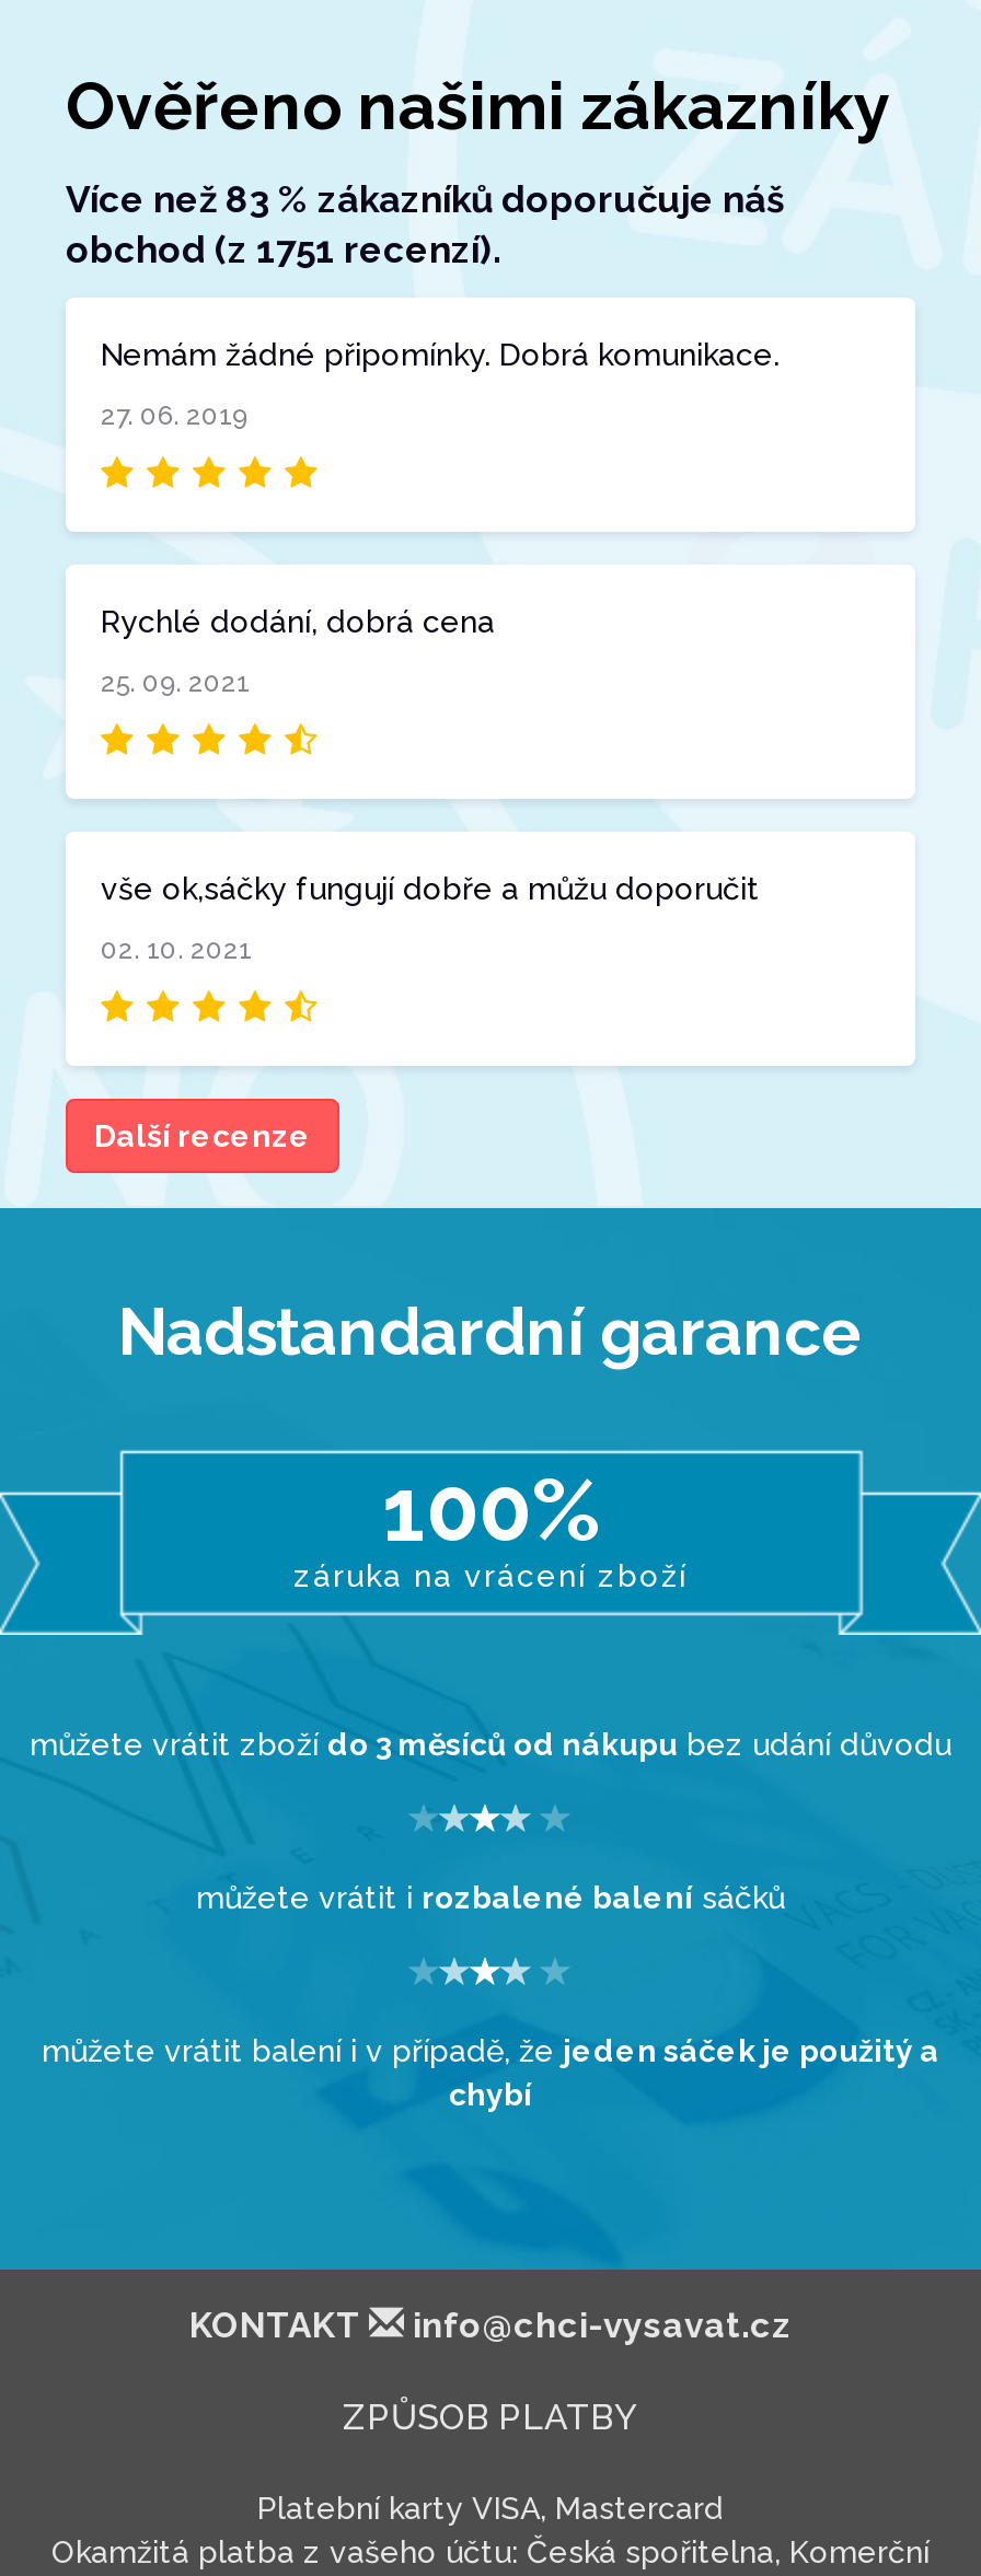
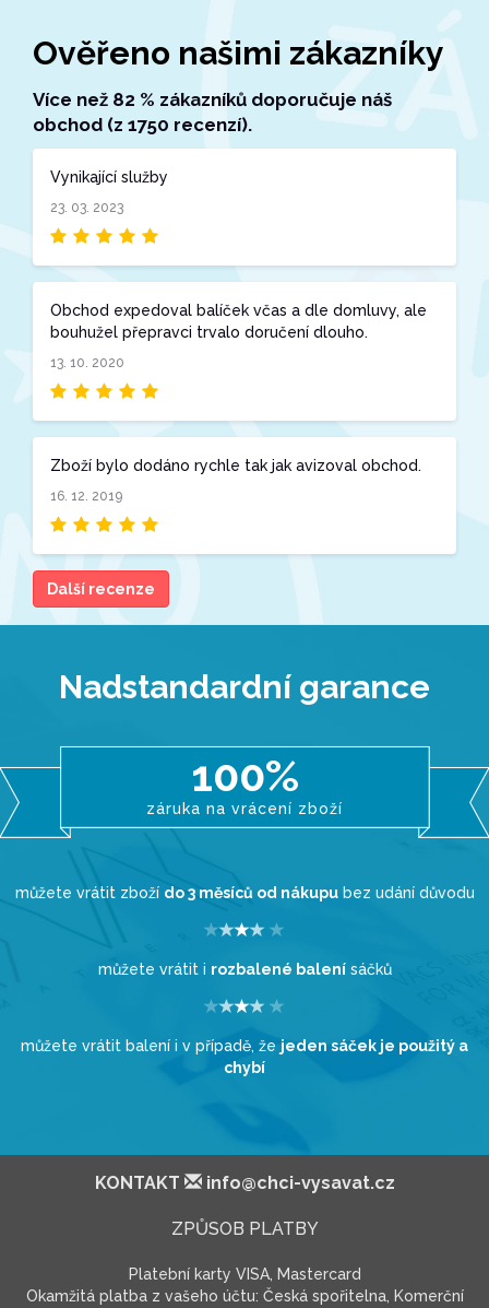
[66,177,784,271] Více než 83 % zákazníků doporučuje náš | obchod (z 1751 recenzí). -> [33,88,392,135] Více než 82 % zákazníků doporučuje náš | obchod (z 1750 recenzí).
[101,337,780,372] Nemám žádné připomínky. Dobrá komunikace. -> [50,168,168,186] Vynikající služby
[101,400,247,431] 27. 06. 2019 -> [50,200,123,215] 23. 03. 2023
[101,604,495,639] Rychlé dodání, dobrá cena -> [50,301,427,341] Obchod expedoval balíček včas a dle domluvy, ale | bouhužel přepravci trvalo doručení dlouho.
[101,667,250,698] 25. 09. 2021 -> [50,355,124,370] 13. 10. 2020
[101,871,760,906] vše ok,sáčky fungují dobře a můžu doporučit -> [50,457,421,474] Zboží bylo dodáno rychle tak jak avizoval obchod.
[101,934,252,965] 02. 10. 2021 -> [50,488,122,504] 16. 12. 2019

